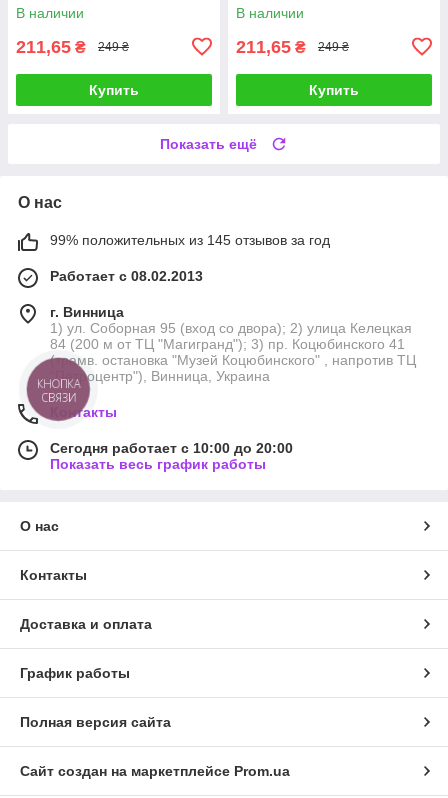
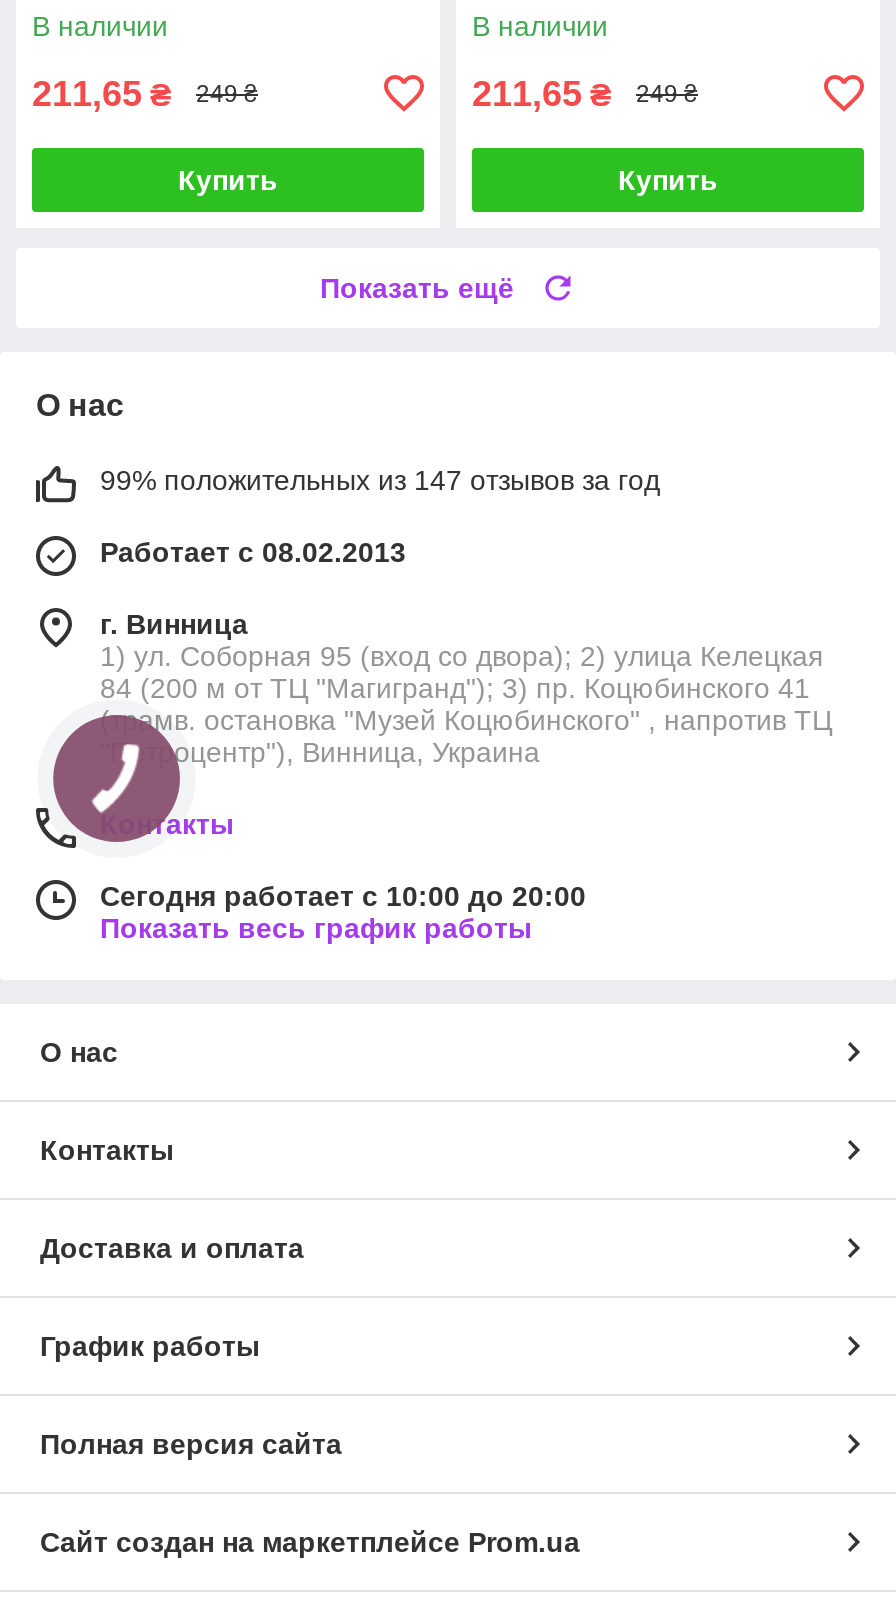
[50,232,330,248] 99% положительных из 145 отзывов за год -> [100,464,660,496] 99% положительных из 147 отзывов за год
[37,376,80,405] КНОПКА | СВЯЗИ -> none

